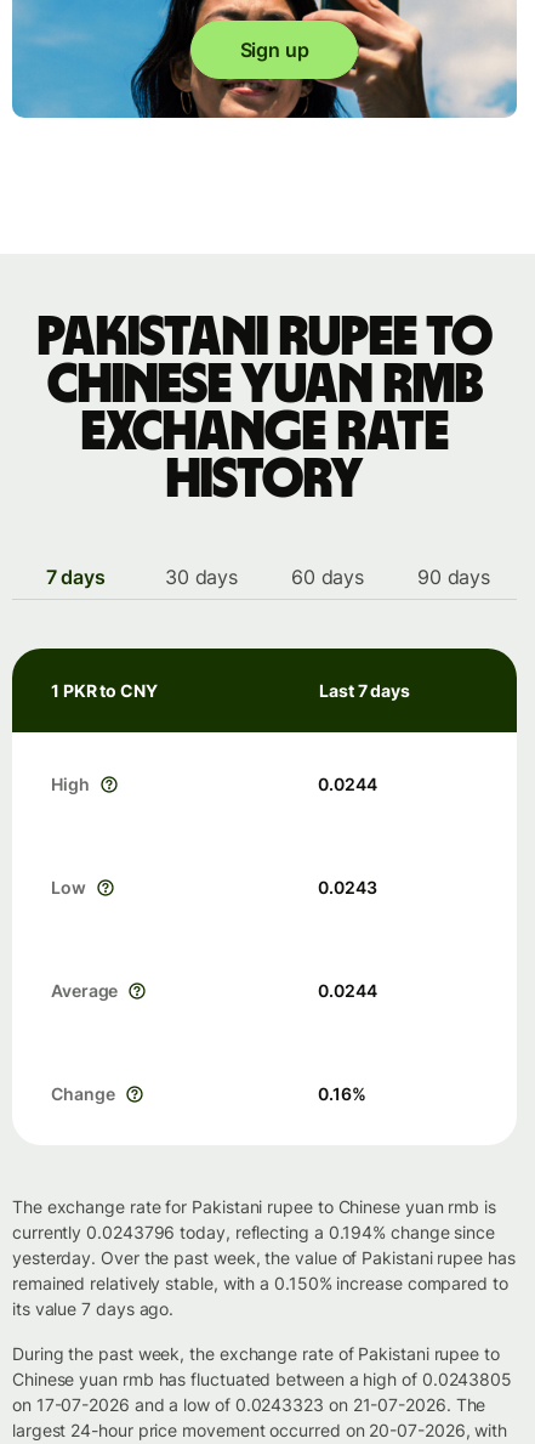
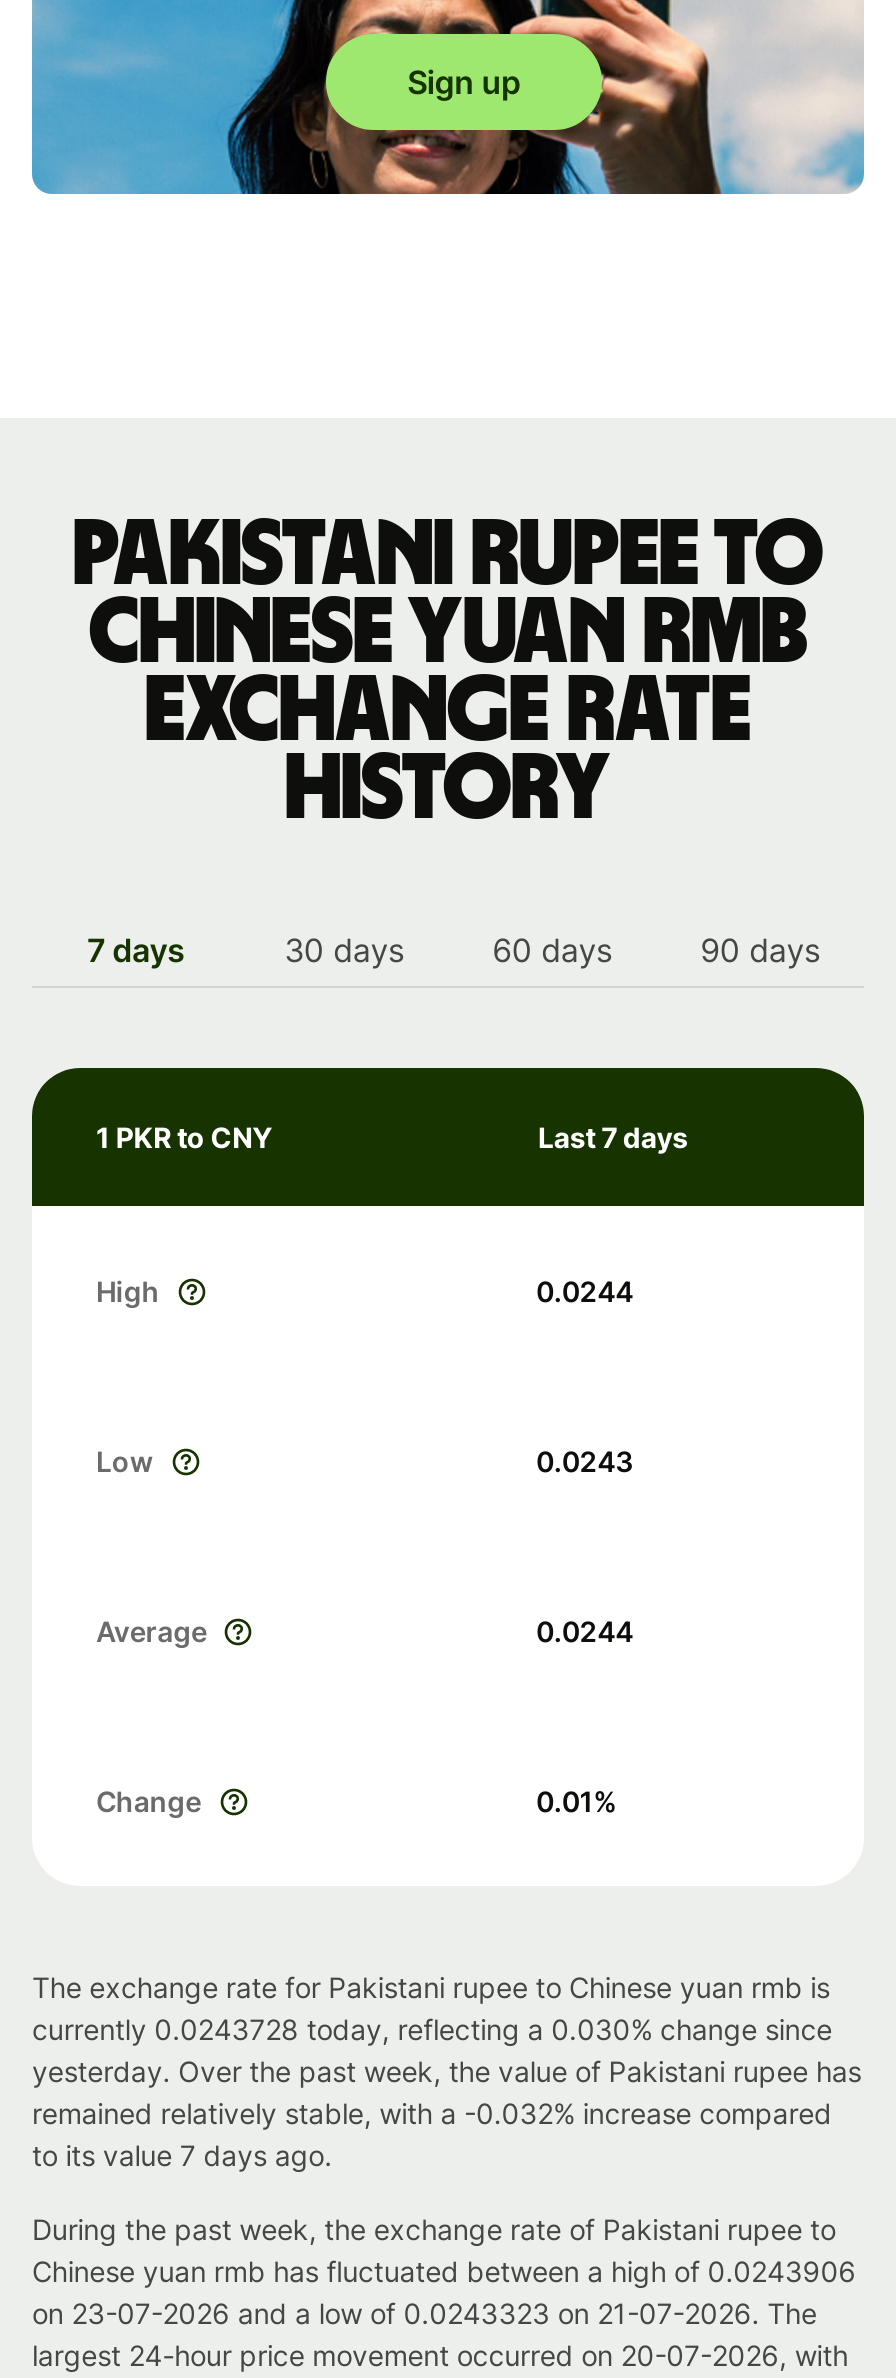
[318,1083,366,1104] 0.16% -> [536,1784,617,1818] 0.01%
[12,1222,495,1242] currently 0.0243796 today, reflecting a 0.194% change since -> [32,2012,832,2046] currently 0.0243728 today, reflecting a 0.030% change since
[12,1273,508,1319] remained relatively stable, with a 0.150% increase compared to | its value 7 days ago. -> [32,2096,832,2172] remained relatively stable, with a -0.032% increase compared | to its value 7 days ago.
[12,1369,512,1389] Chinese yuan rmb has fluctuated between a high of 0.0243805 -> [32,2254,856,2288] Chinese yuan rmb has fluctuated between a high of 0.0243906
[12,1394,486,1415] on 17-07-2026 and a low of 0.0243323 on 21-07-2026. The -> [32,2296,817,2330] on 23-07-2026 and a low of 0.0243323 on 21-07-2026. The

